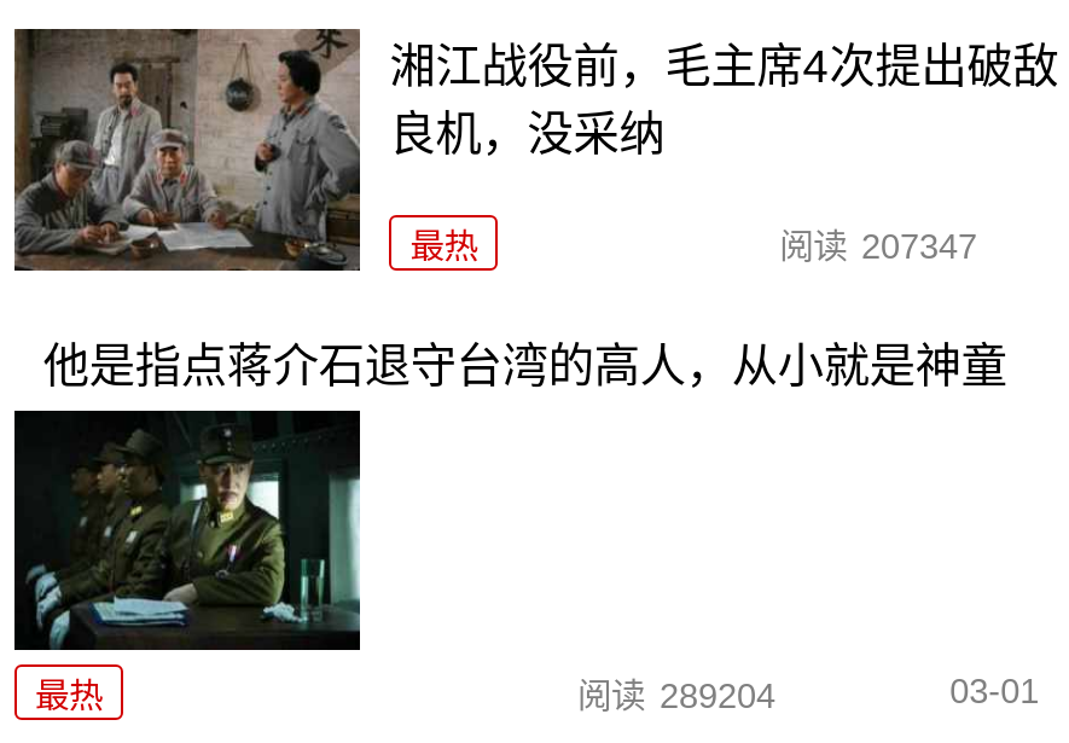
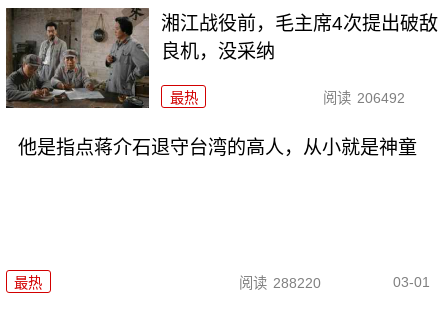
[779,228,977,267] 阅读 207347 -> [323,90,404,106] 阅读 206492
[12,407,362,654] [image] -> none
[577,676,775,714] 阅读 289204 -> [239,275,321,291] 阅读 288220

